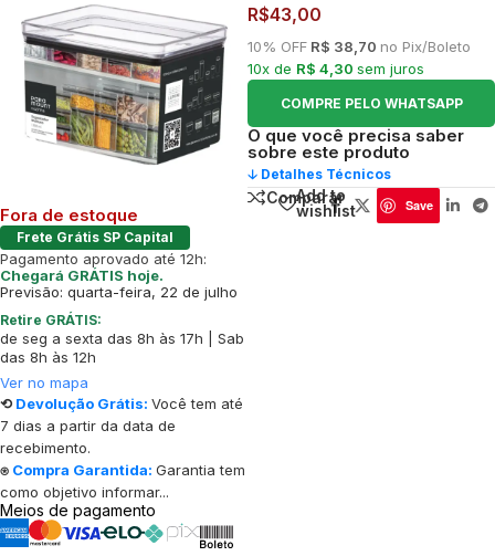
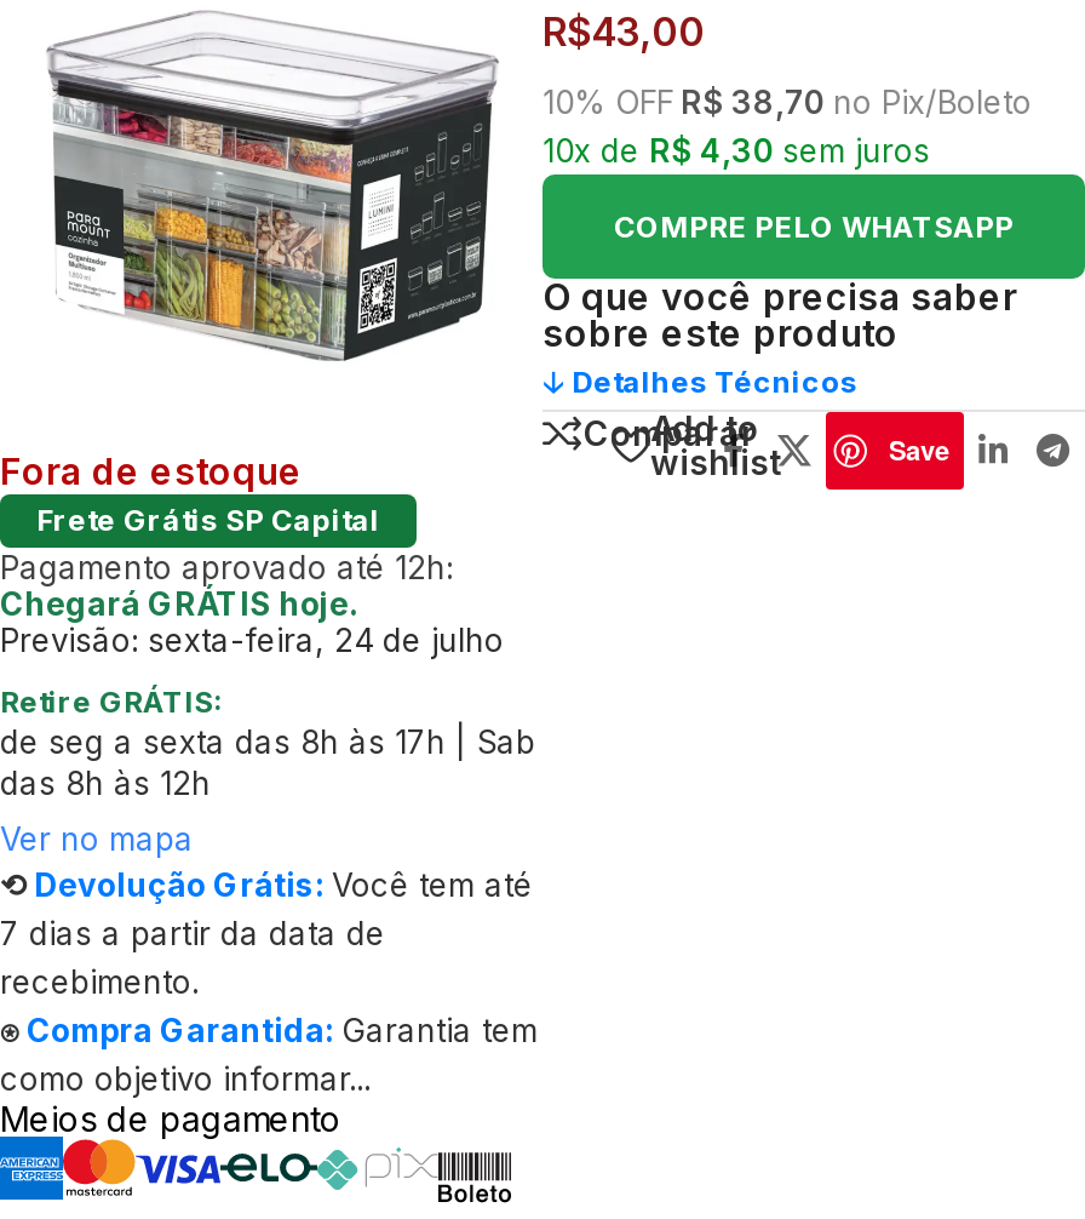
[0,283,238,301] Previsão: quarta-feira, 22 de julho -> [0,620,504,659] Previsão: sexta-feira, 24 de julho

